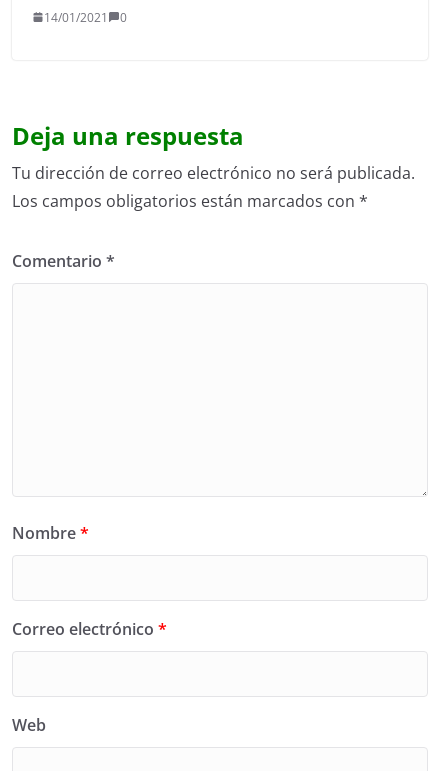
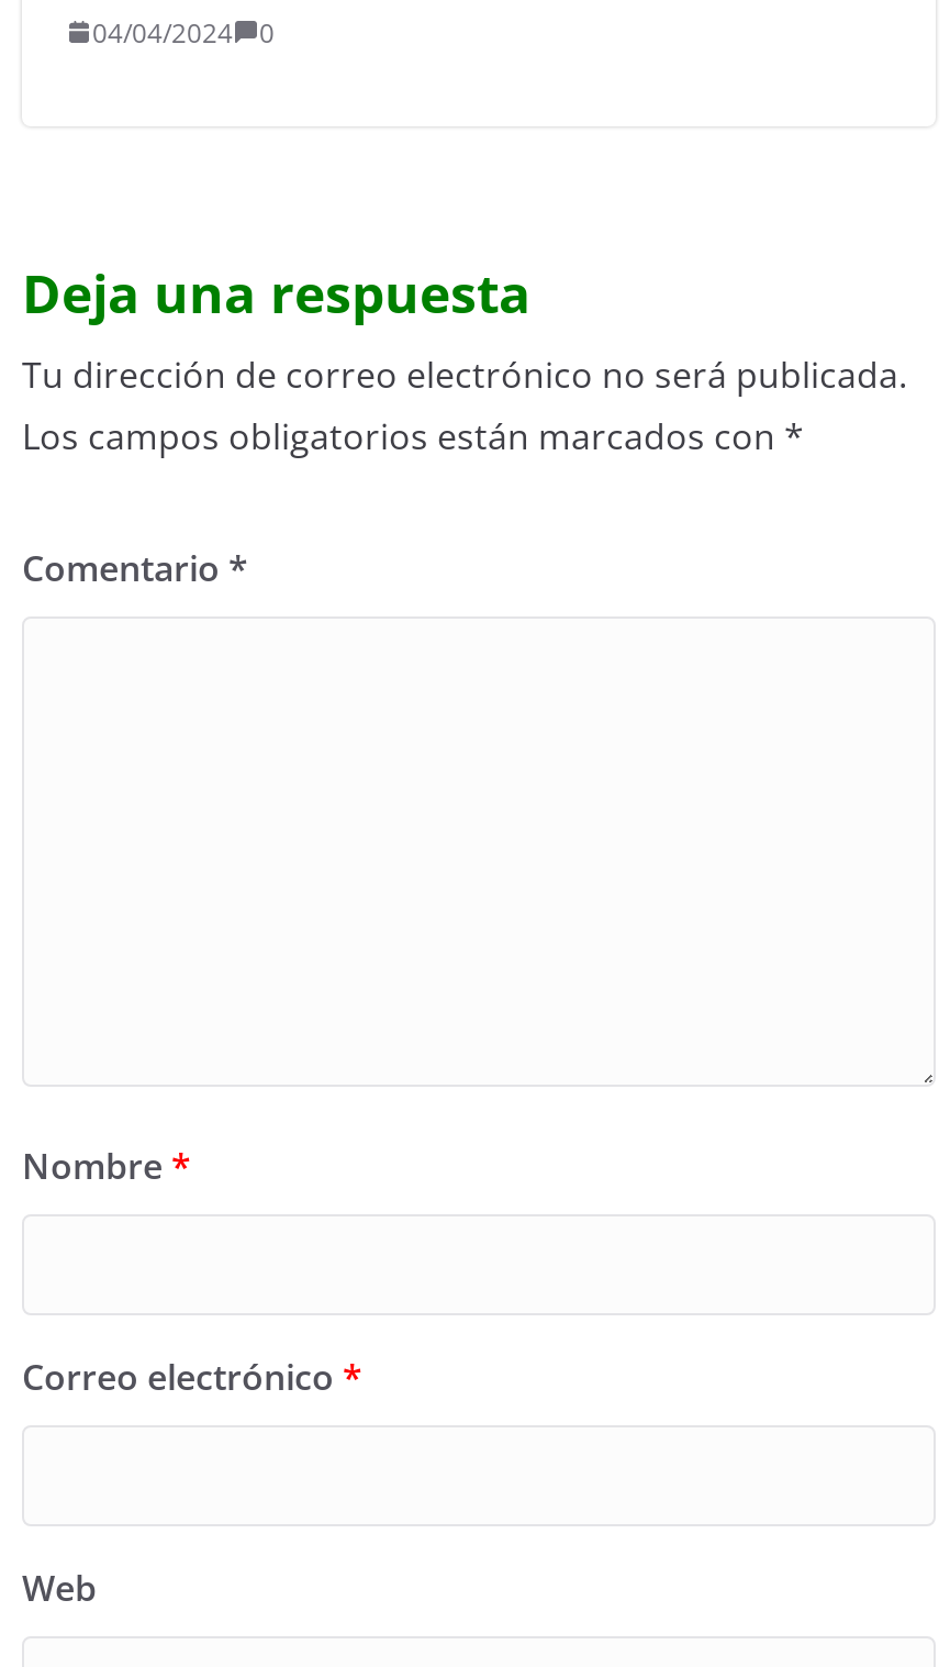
[44,8,127,25] 14/01/2021 0 -> [92,13,275,51] 04/04/2024 0

